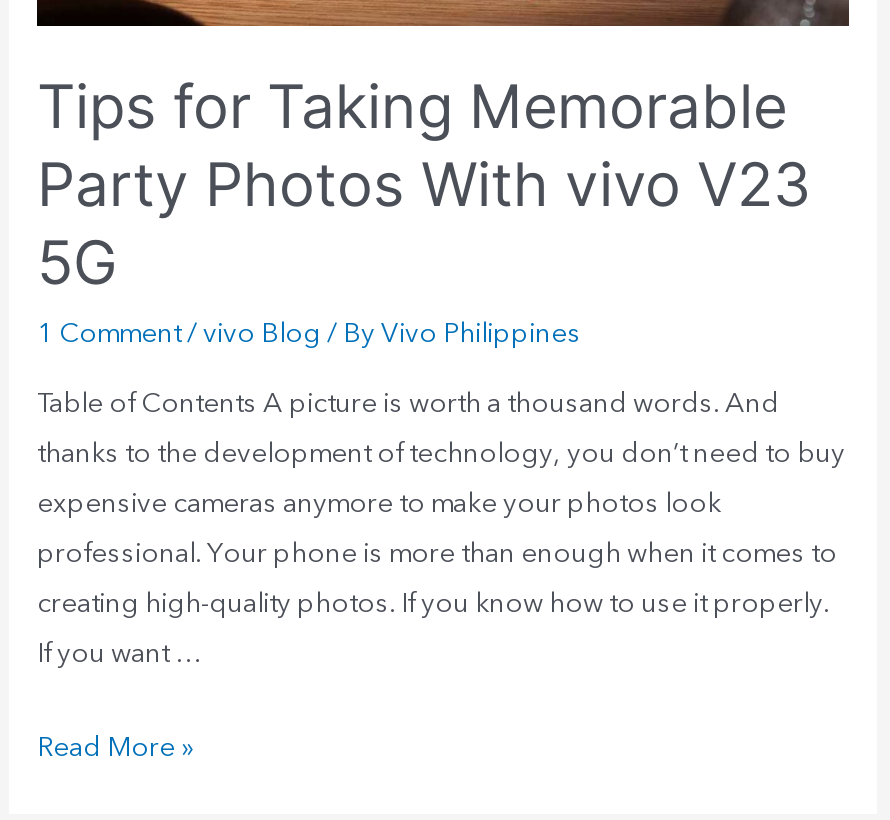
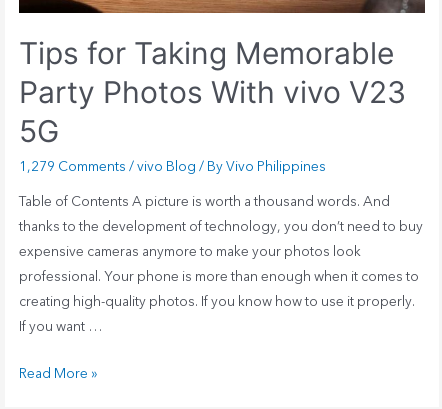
[37,313,581,351] 1 Comment /vivo Blog / By Vivo Philippines -> [19,157,326,176] 1,279 Comments /vivo Blog / By Vivo Philippines

